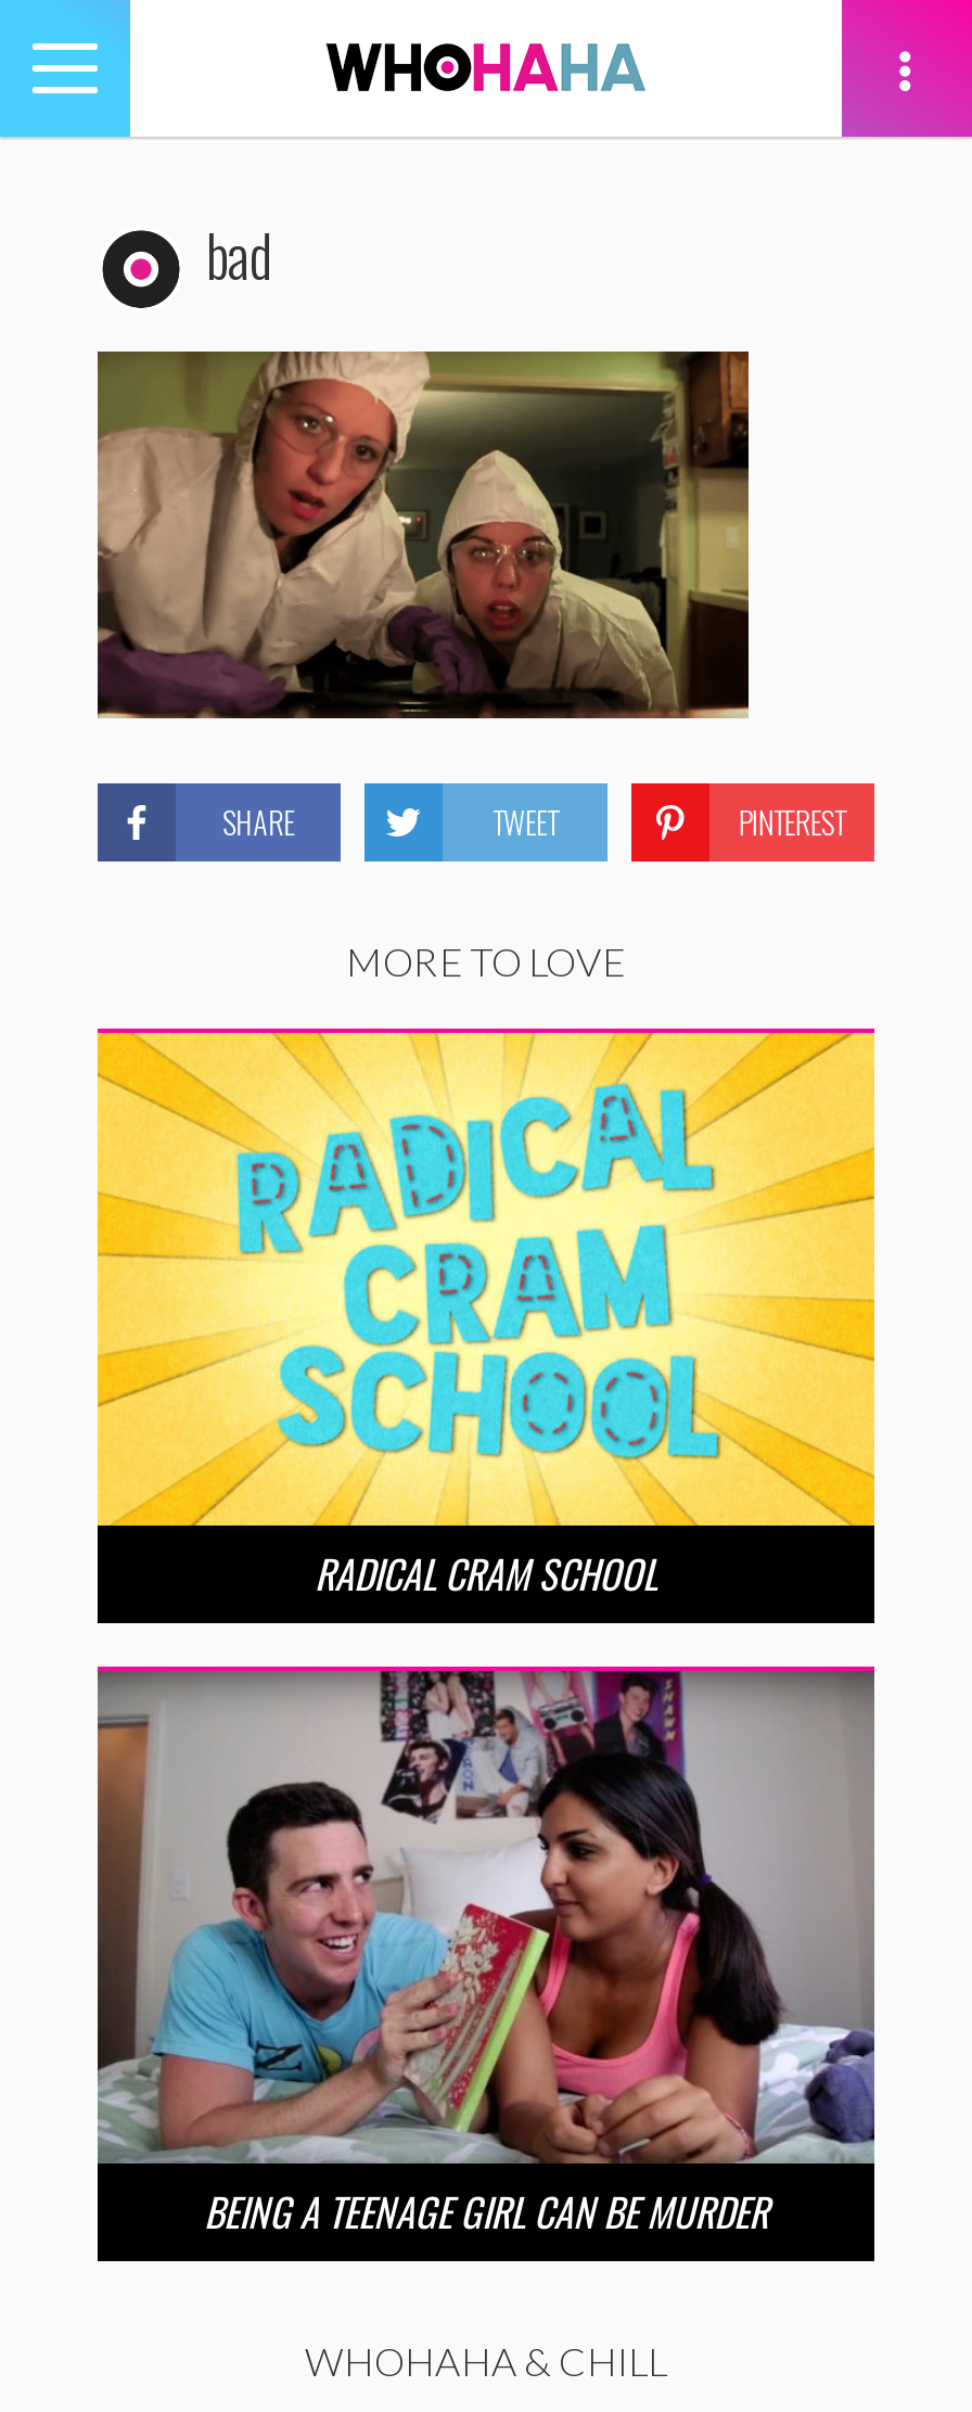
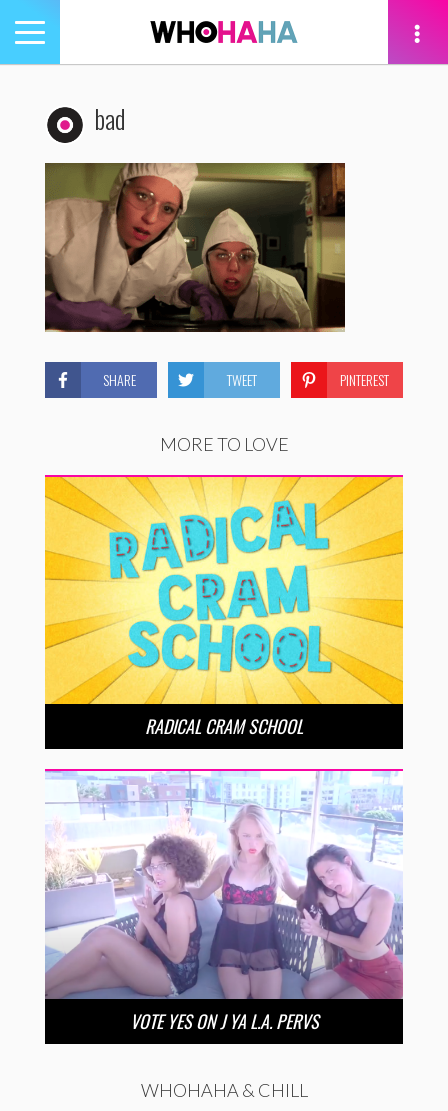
[95,1669,877,2240] [image] | BEING A TEENAGE GIRL CAN BE MURDER -> [45,771,404,1034] [image] | VOTE YES ON J YA L.A. PERVS

